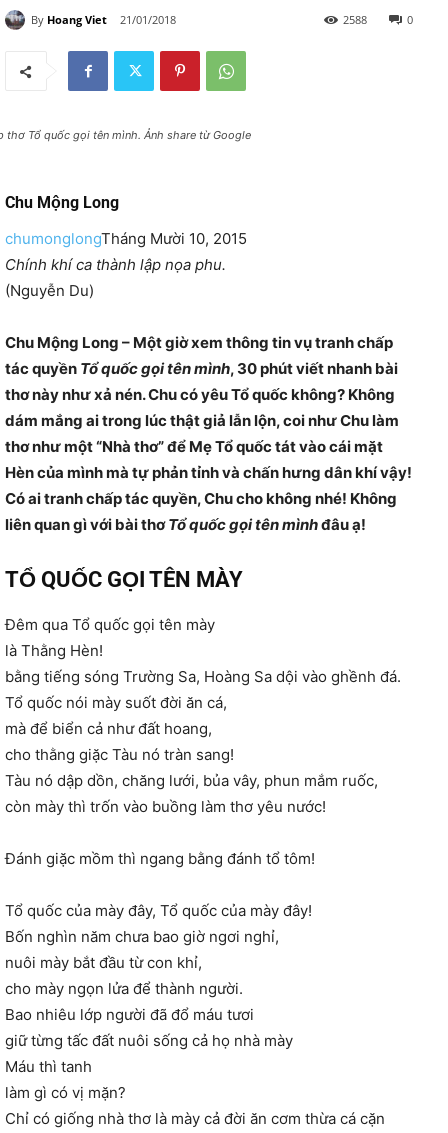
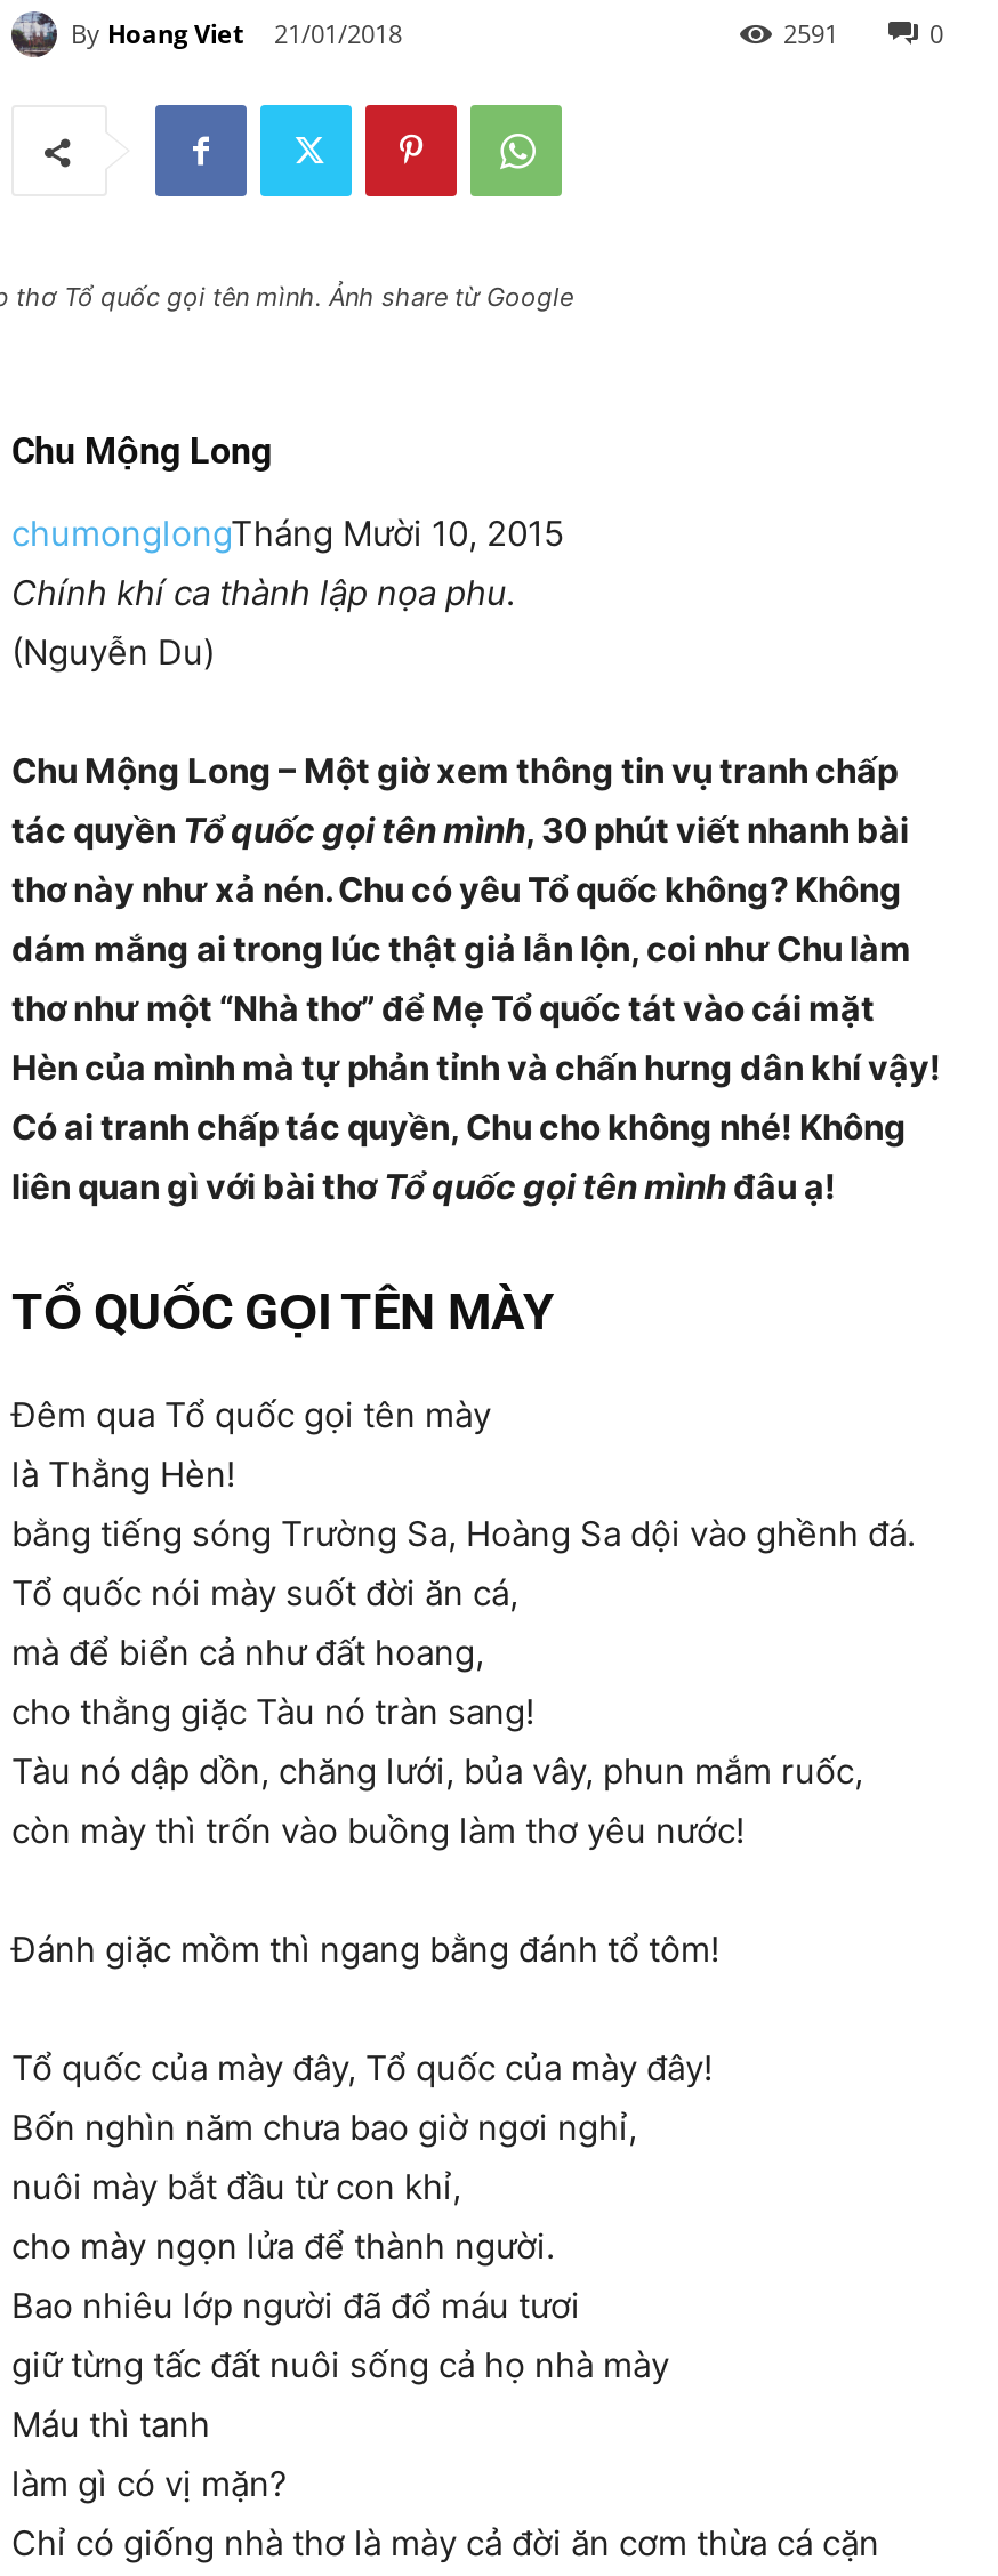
[343,12,367,27] 2588 -> [783,16,838,50] 2591

